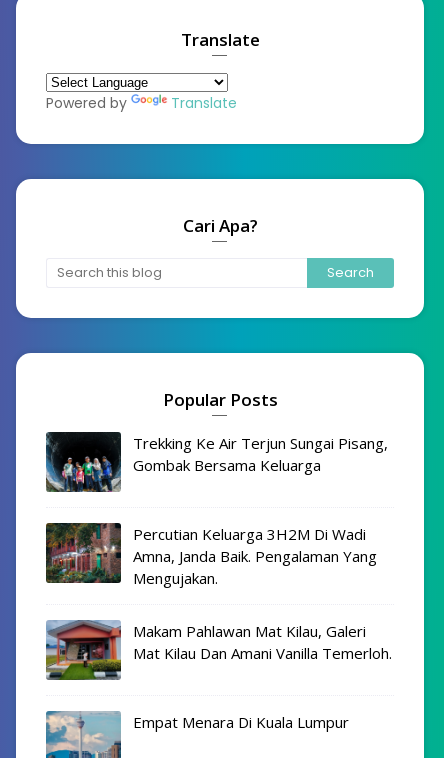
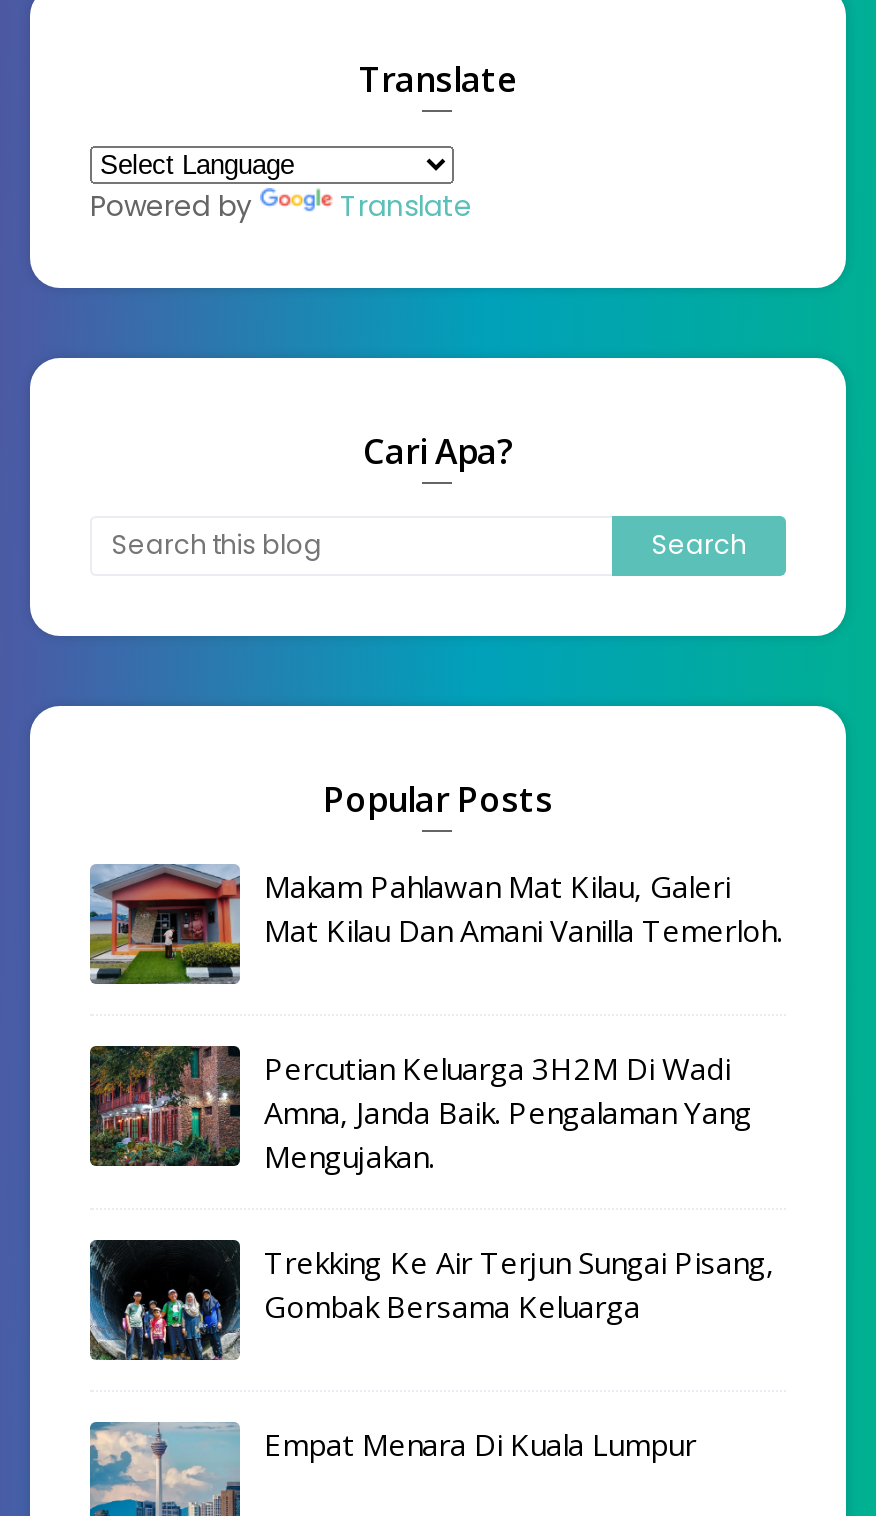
moved [46,431,388,492] -> [90,1238,774,1360]: [image] | Trekking Ke Air Terjun Sungai Pisang, | Gombak Bersama Keluarga
moved [45,619,392,680] -> [88,862,782,984]: [image] | Makam Pahlawan Mat Kilau, Galeri | Mat Kilau Dan Amani Vanilla Temerloh.

